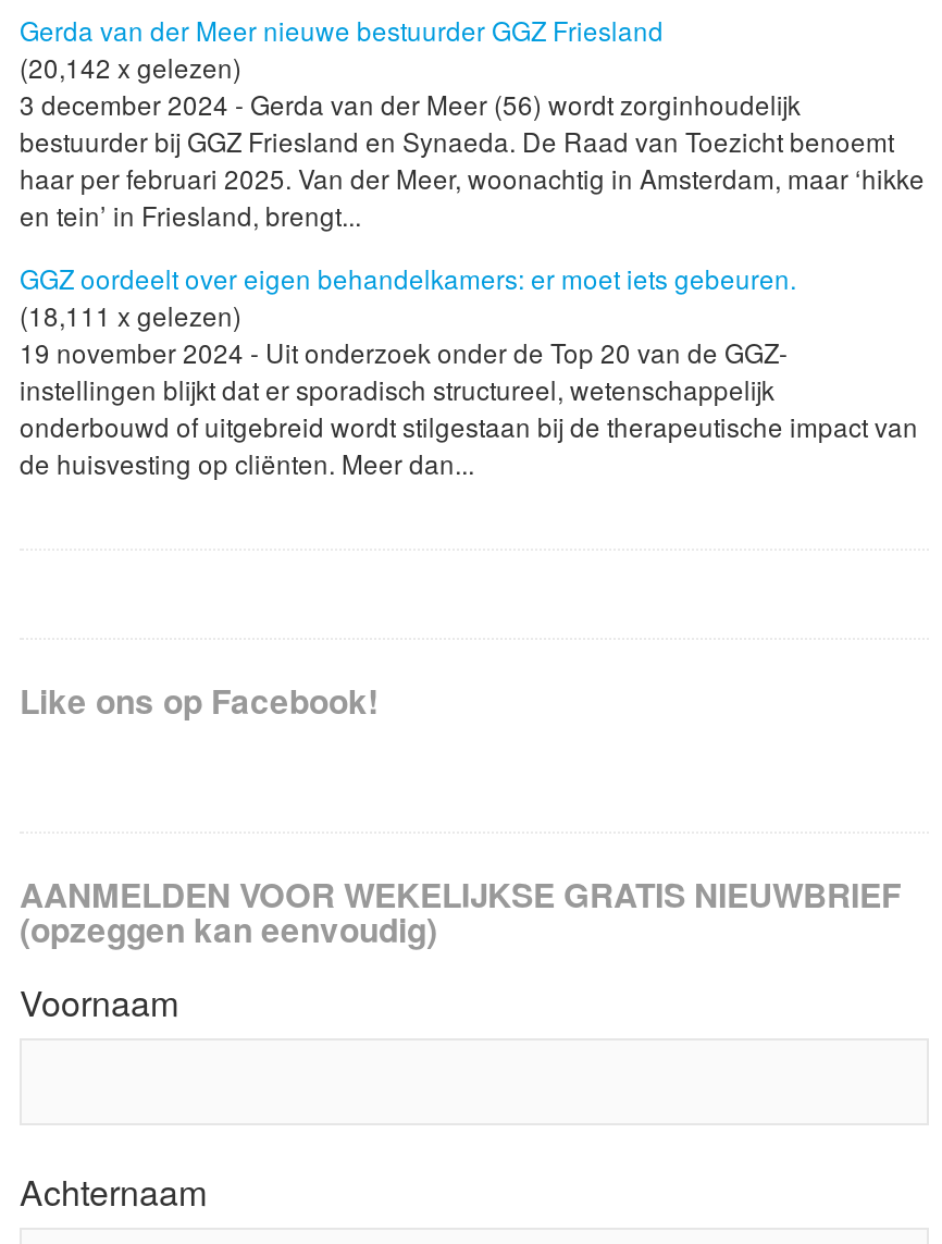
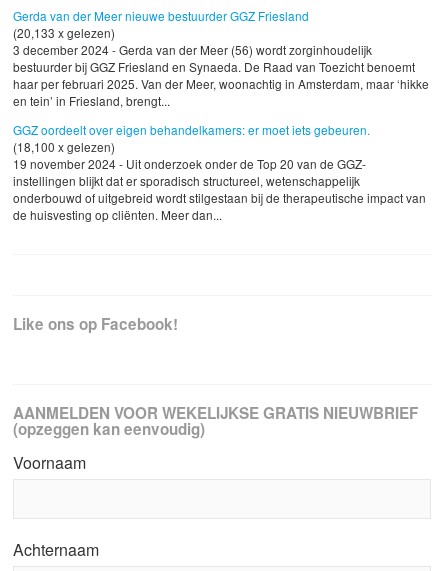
[20,47,241,84] (20,142 x gelezen) -> [13,24,115,41] (20,133 x gelezen)
[20,295,241,332] (18,111 x gelezen) -> [13,137,115,154] (18,100 x gelezen)

